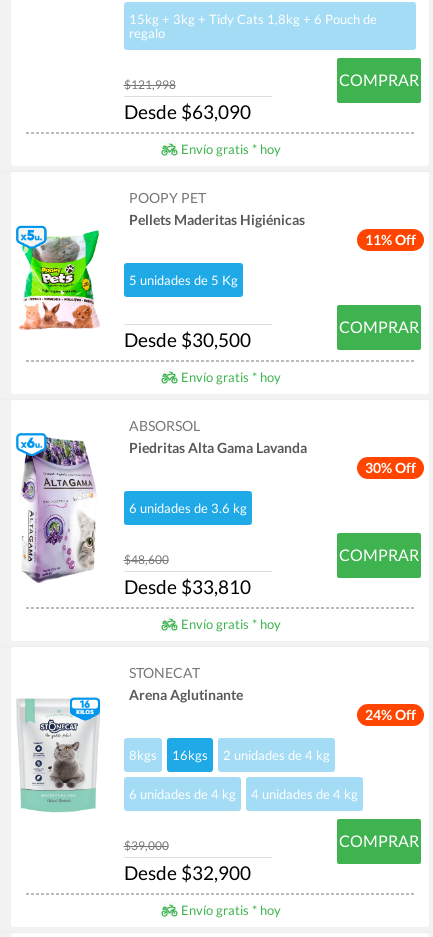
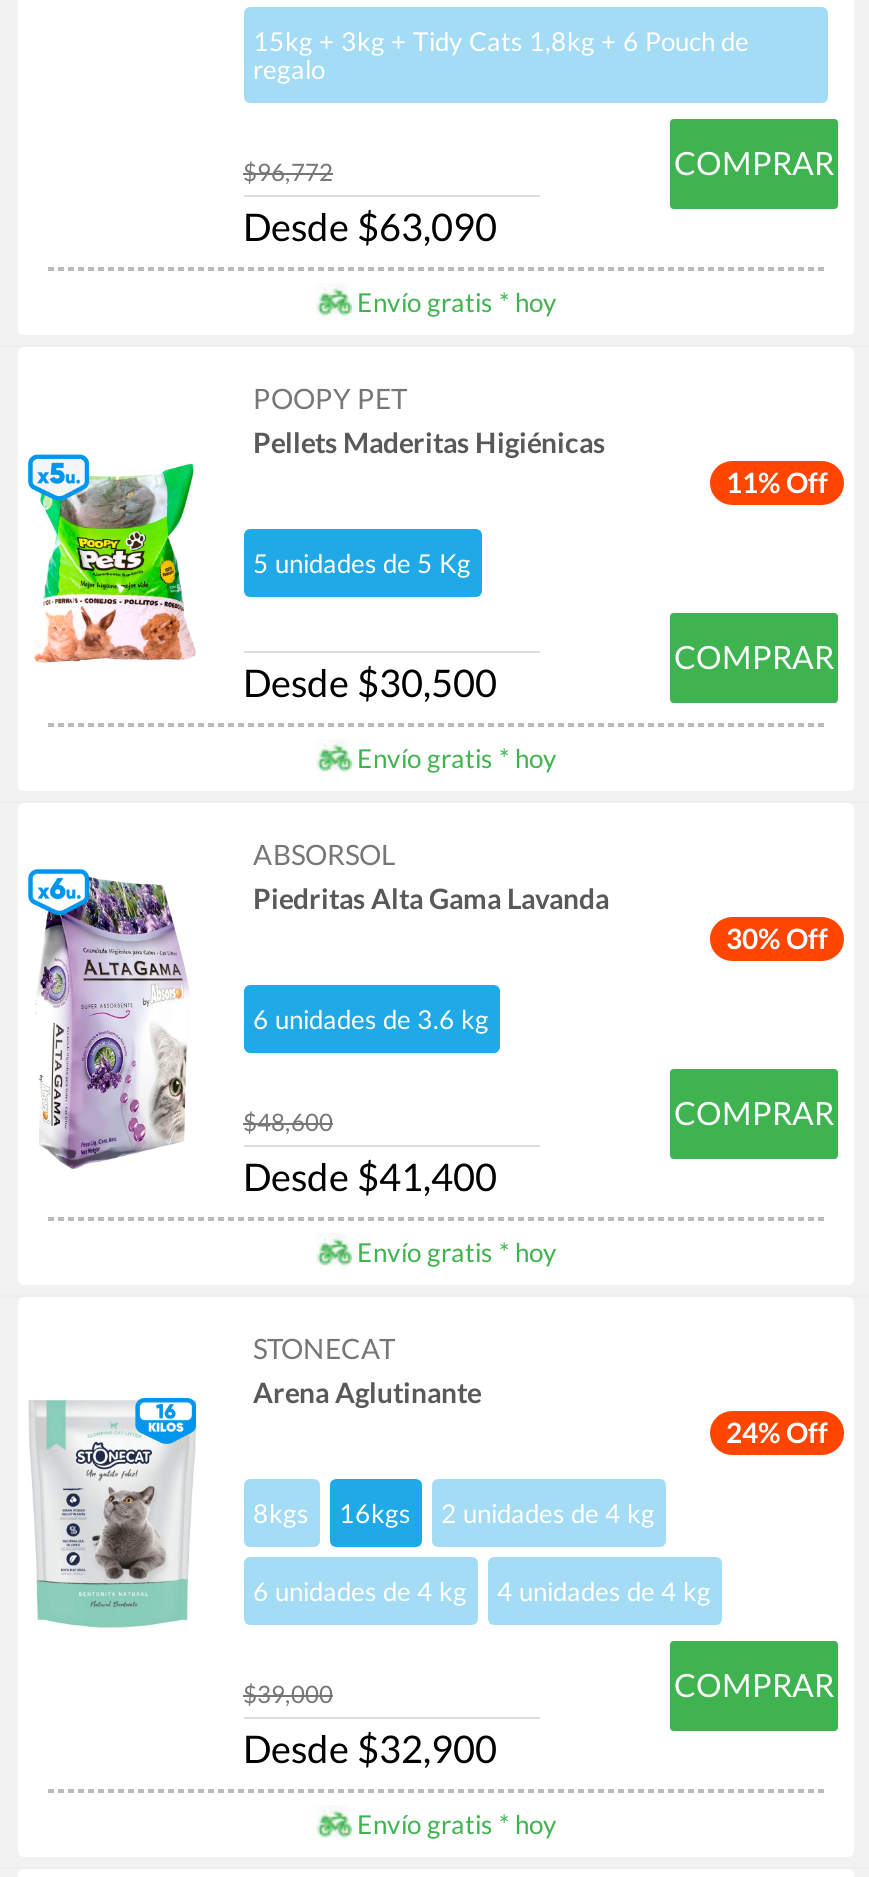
[123,77,175,92] $121,998 -> [243,156,333,186] $96,772
[123,575,250,598] Desde $33,810 -> [243,1152,497,1198] Desde $41,400

